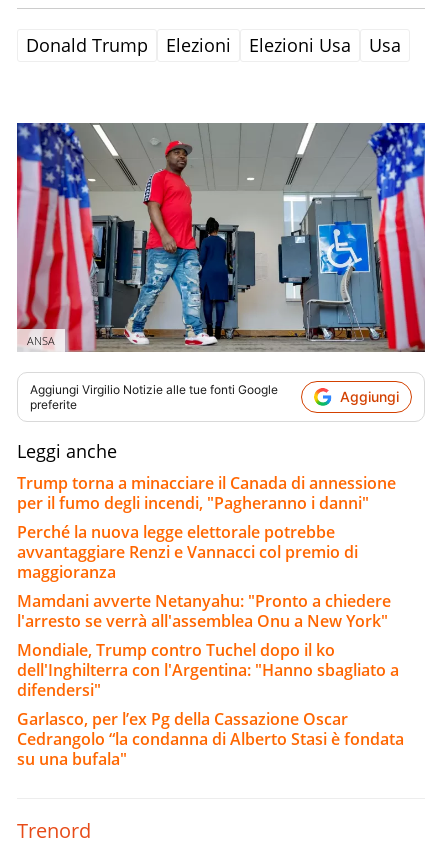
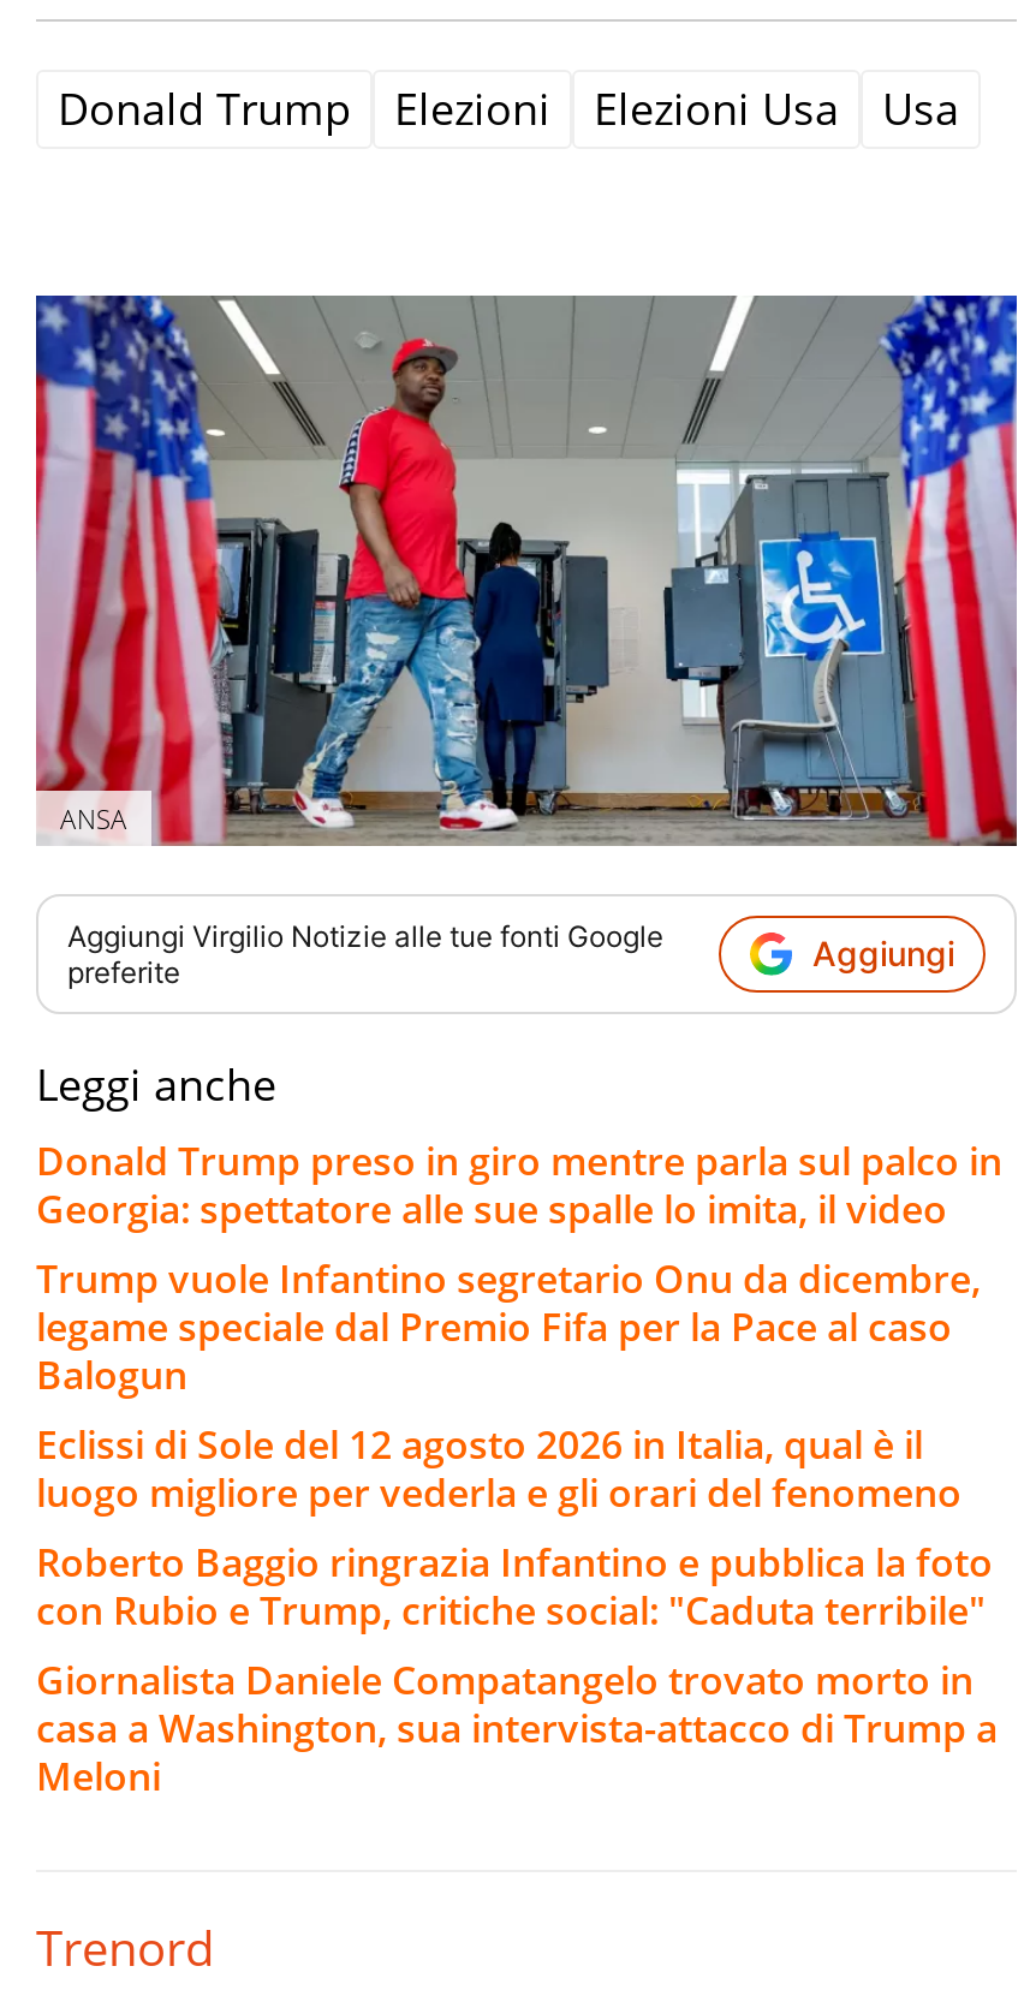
[17,472,404,770] Trump torna a minacciare il Canada di annessione | per il fumo degli incendi, "Pagheranno i danni" | Perché la nuova legge elettorale potrebbe | avvantaggiare Renzi e Vannacci col premio di | maggioranza | Mamdani avverte Netanyahu: "Pronto a chiedere | l'arresto se verrà all'assemblea Onu a New York" | Mondiale, Trump contro Tuchel dopo il ko | dell'Inghilterra con l'Argentina: "Hanno sbagliato a | difendersi" | Garlasco, per l’ex Pg della Cassazione Oscar | Cedrangolo “la condanna di Alberto Stasi è fondata | su una bufala" -> [36,1134,1002,1803] Donald Trump preso in giro mentre parla sul palco in | Georgia: spettatore alle sue spalle lo imita, il video | Trump vuole Infantino segretario Onu da dicembre, | legame speciale dal Premio Fifa per la Pace al caso | Balogun | Eclissi di Sole del 12 agosto 2026 in Italia, qual è il | luogo migliore per vederla e gli orari del fenomeno | Roberto Baggio ringrazia Infantino e pubblica la foto | con Rubio e Trump, critiche social: "Caduta terribile" | Giornalista Daniele Compatangelo trovato morto in | casa a Washington, sua intervista-attacco di Trump a | Meloni

